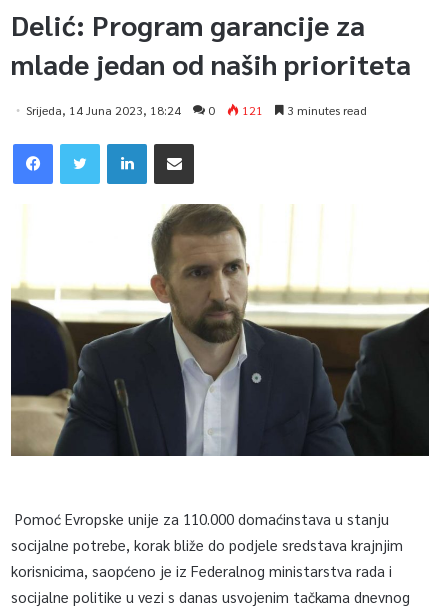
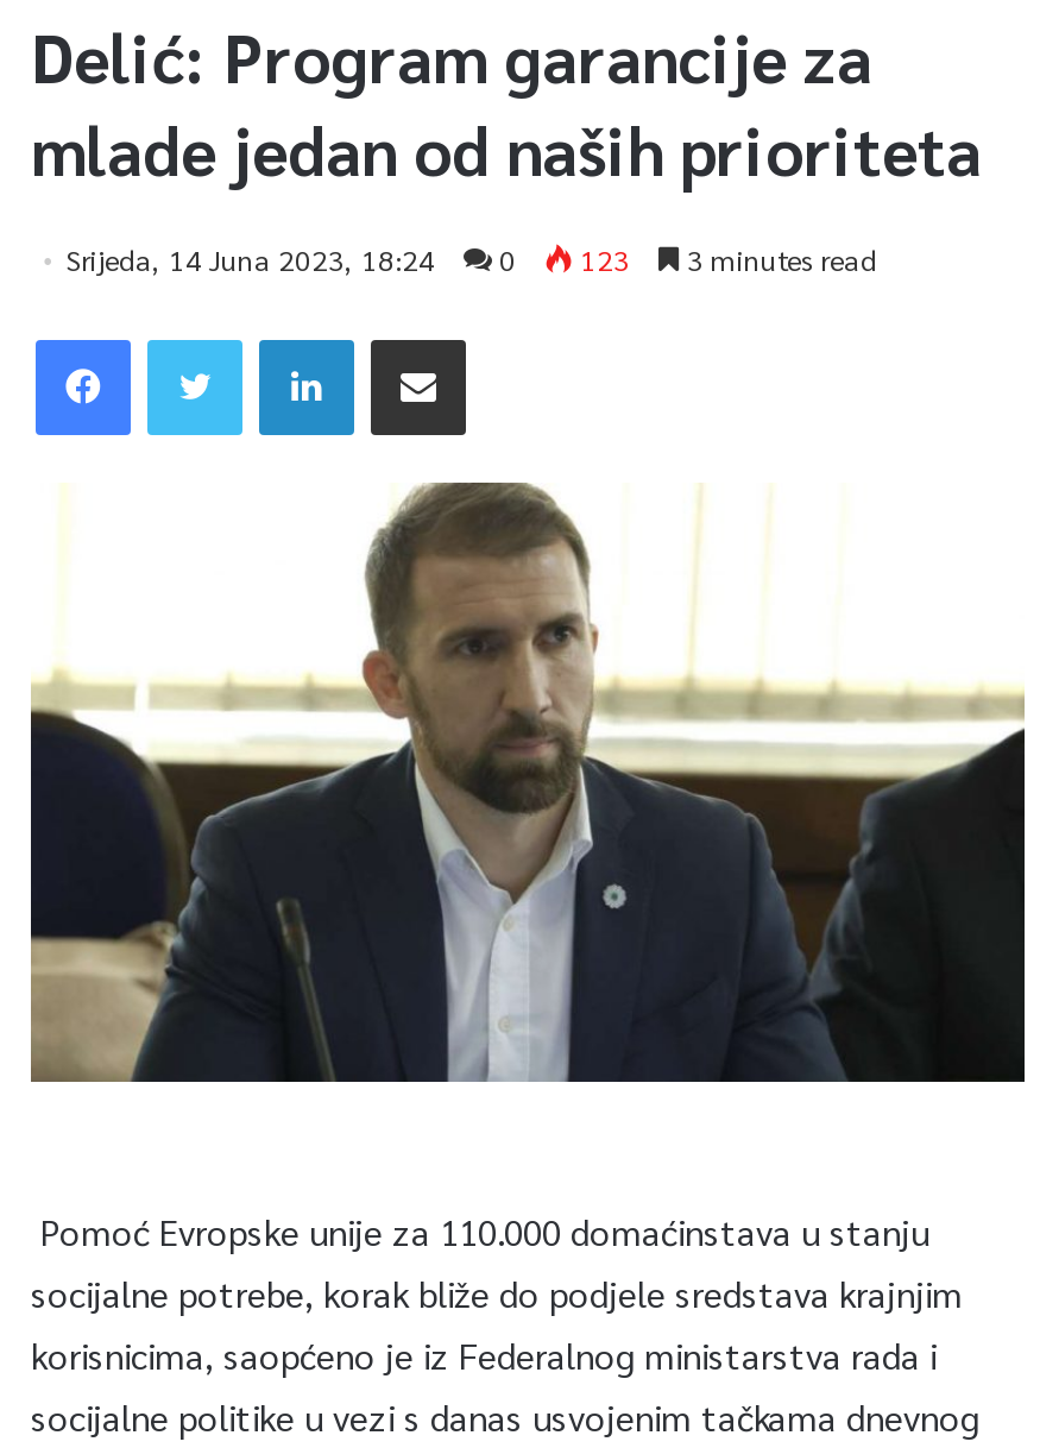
[26,102,367,118] Srijeda, 14 Juna 2023, 18:24 0 121 3 minutes read -> [67,239,877,277] Srijeda, 14 Juna 2023, 18:24 0 123 3 minutes read

